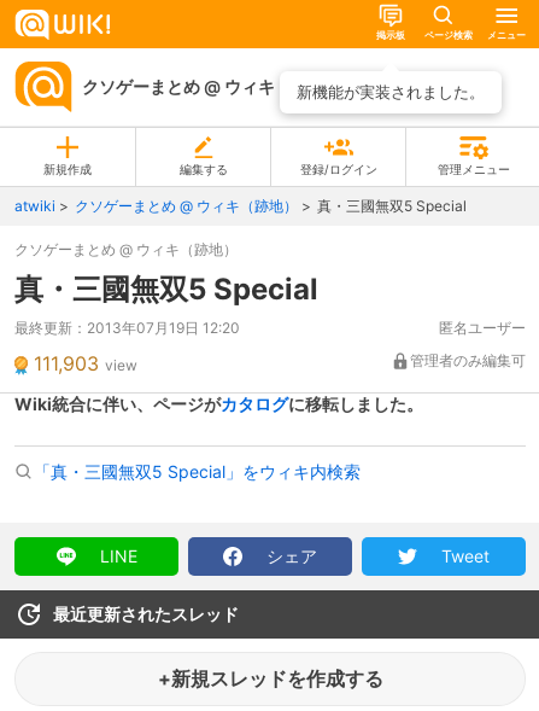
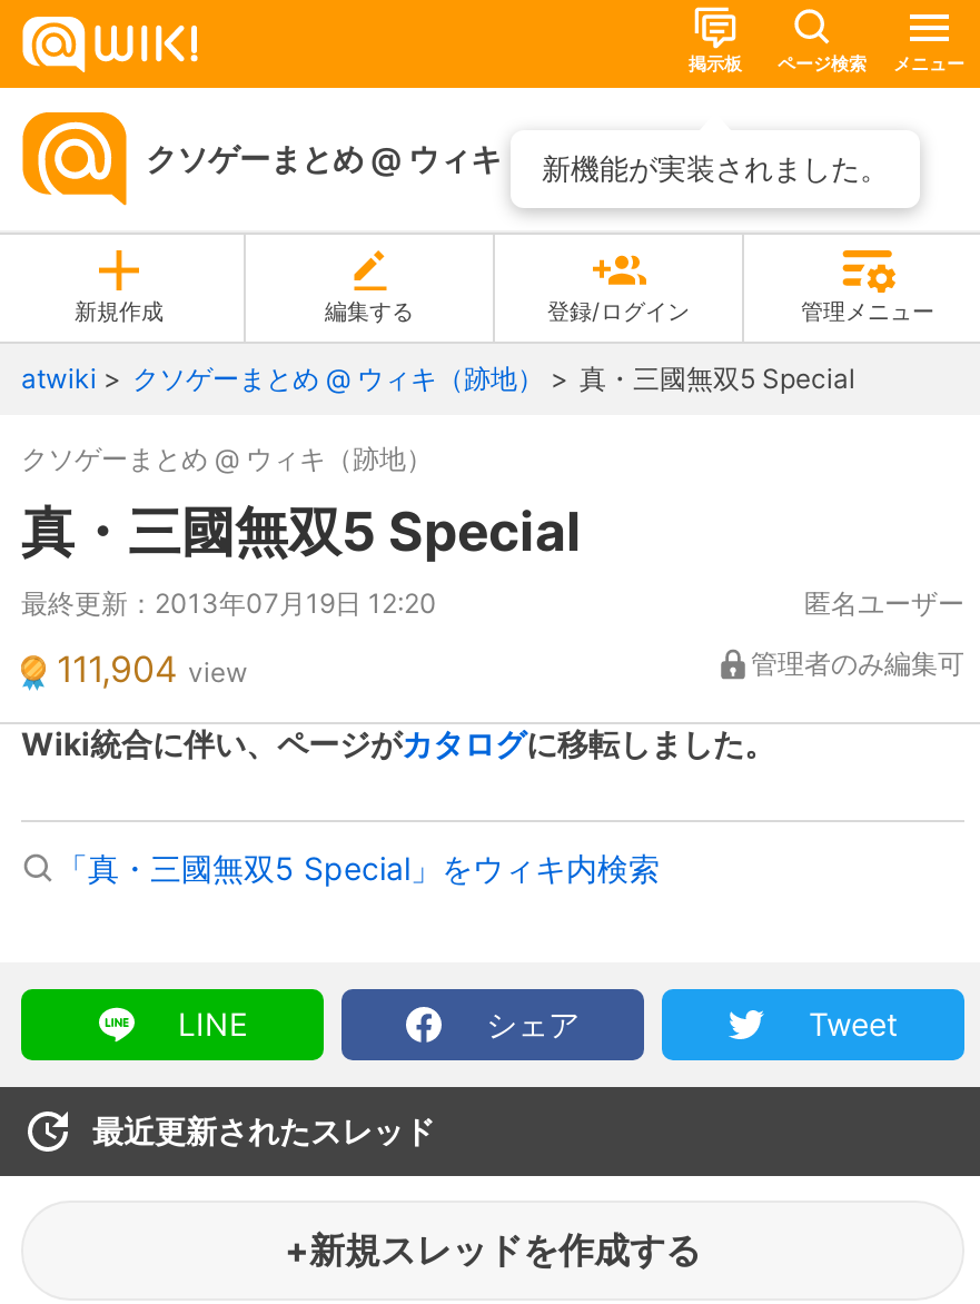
[34,351,137,375] 111,903 view -> [57,646,248,691] 111,904 view

